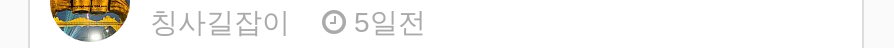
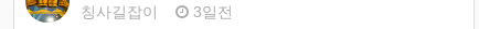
[150,6,426,38] 칭사길잡이 5일전 -> [81,3,233,20] 칭사길잡이 3일전

